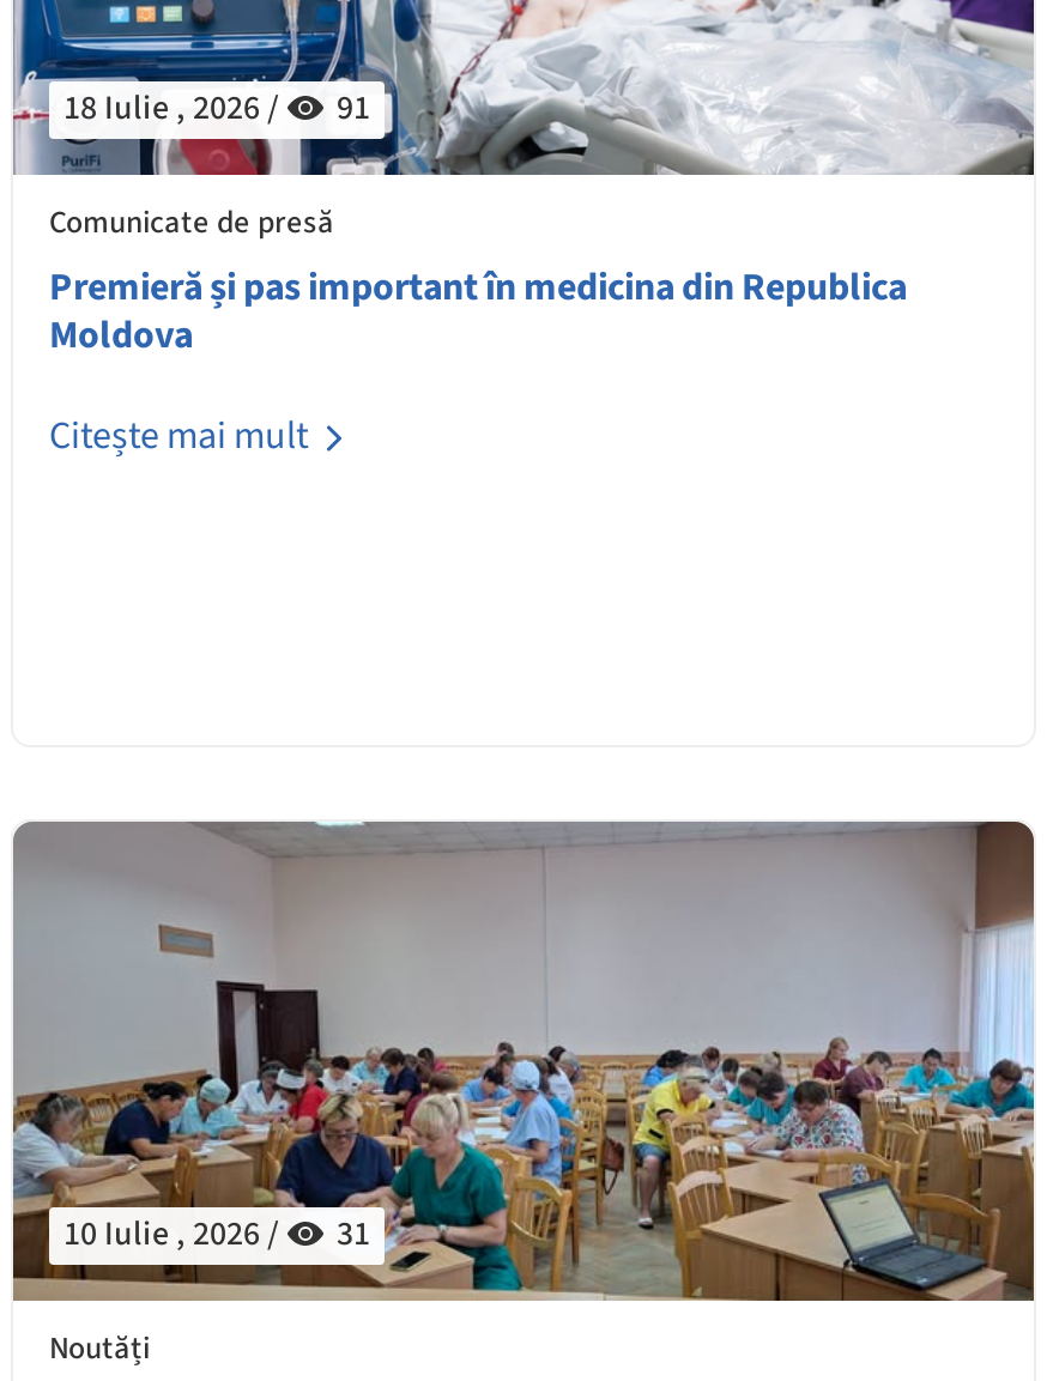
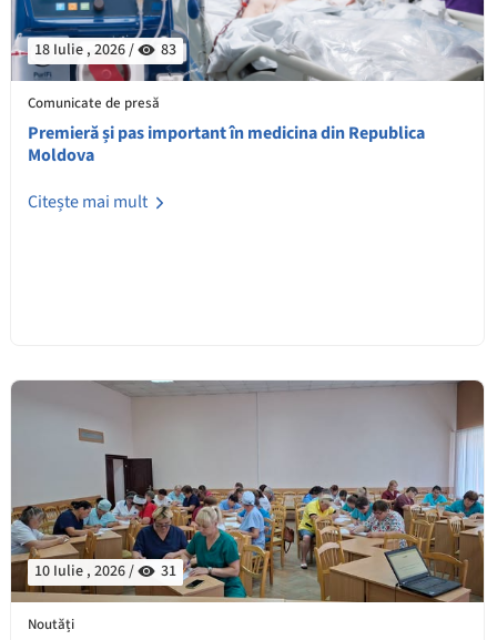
[63,84,370,132] 18 Iulie , 2026 / 91 -> [34,39,176,61] 18 Iulie , 2026 / 83

